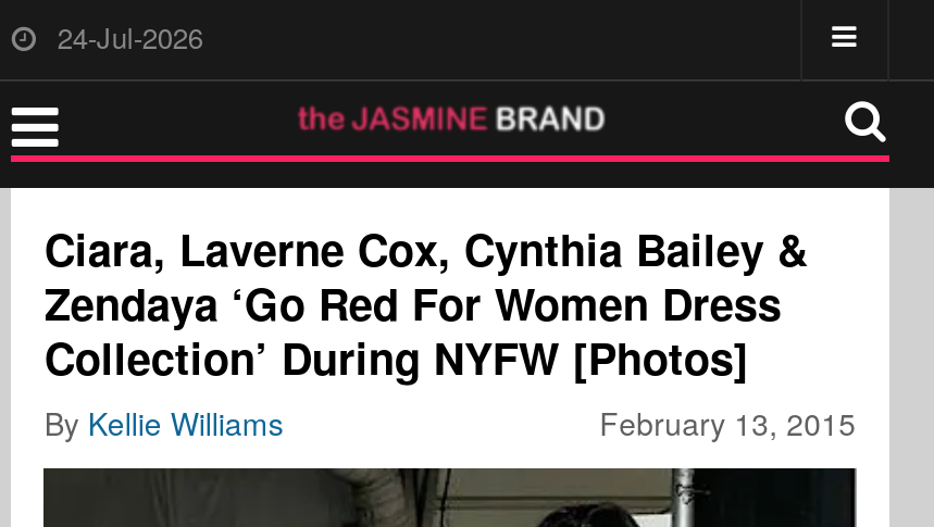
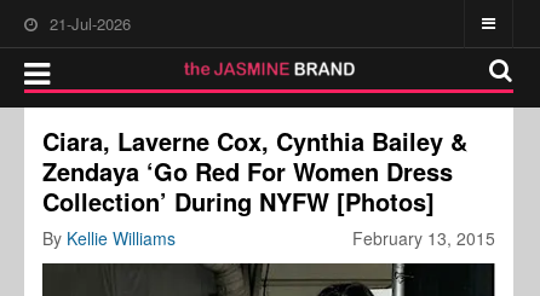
[57,16,203,58] 24-Jul-2026 -> [50,12,131,35] 21-Jul-2026

